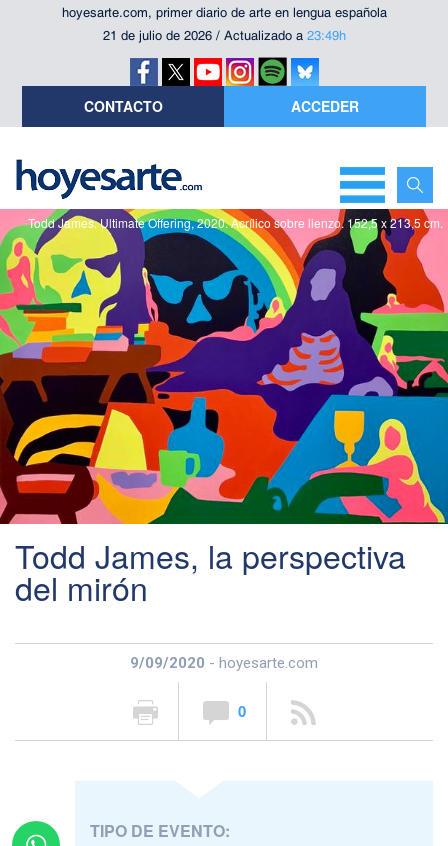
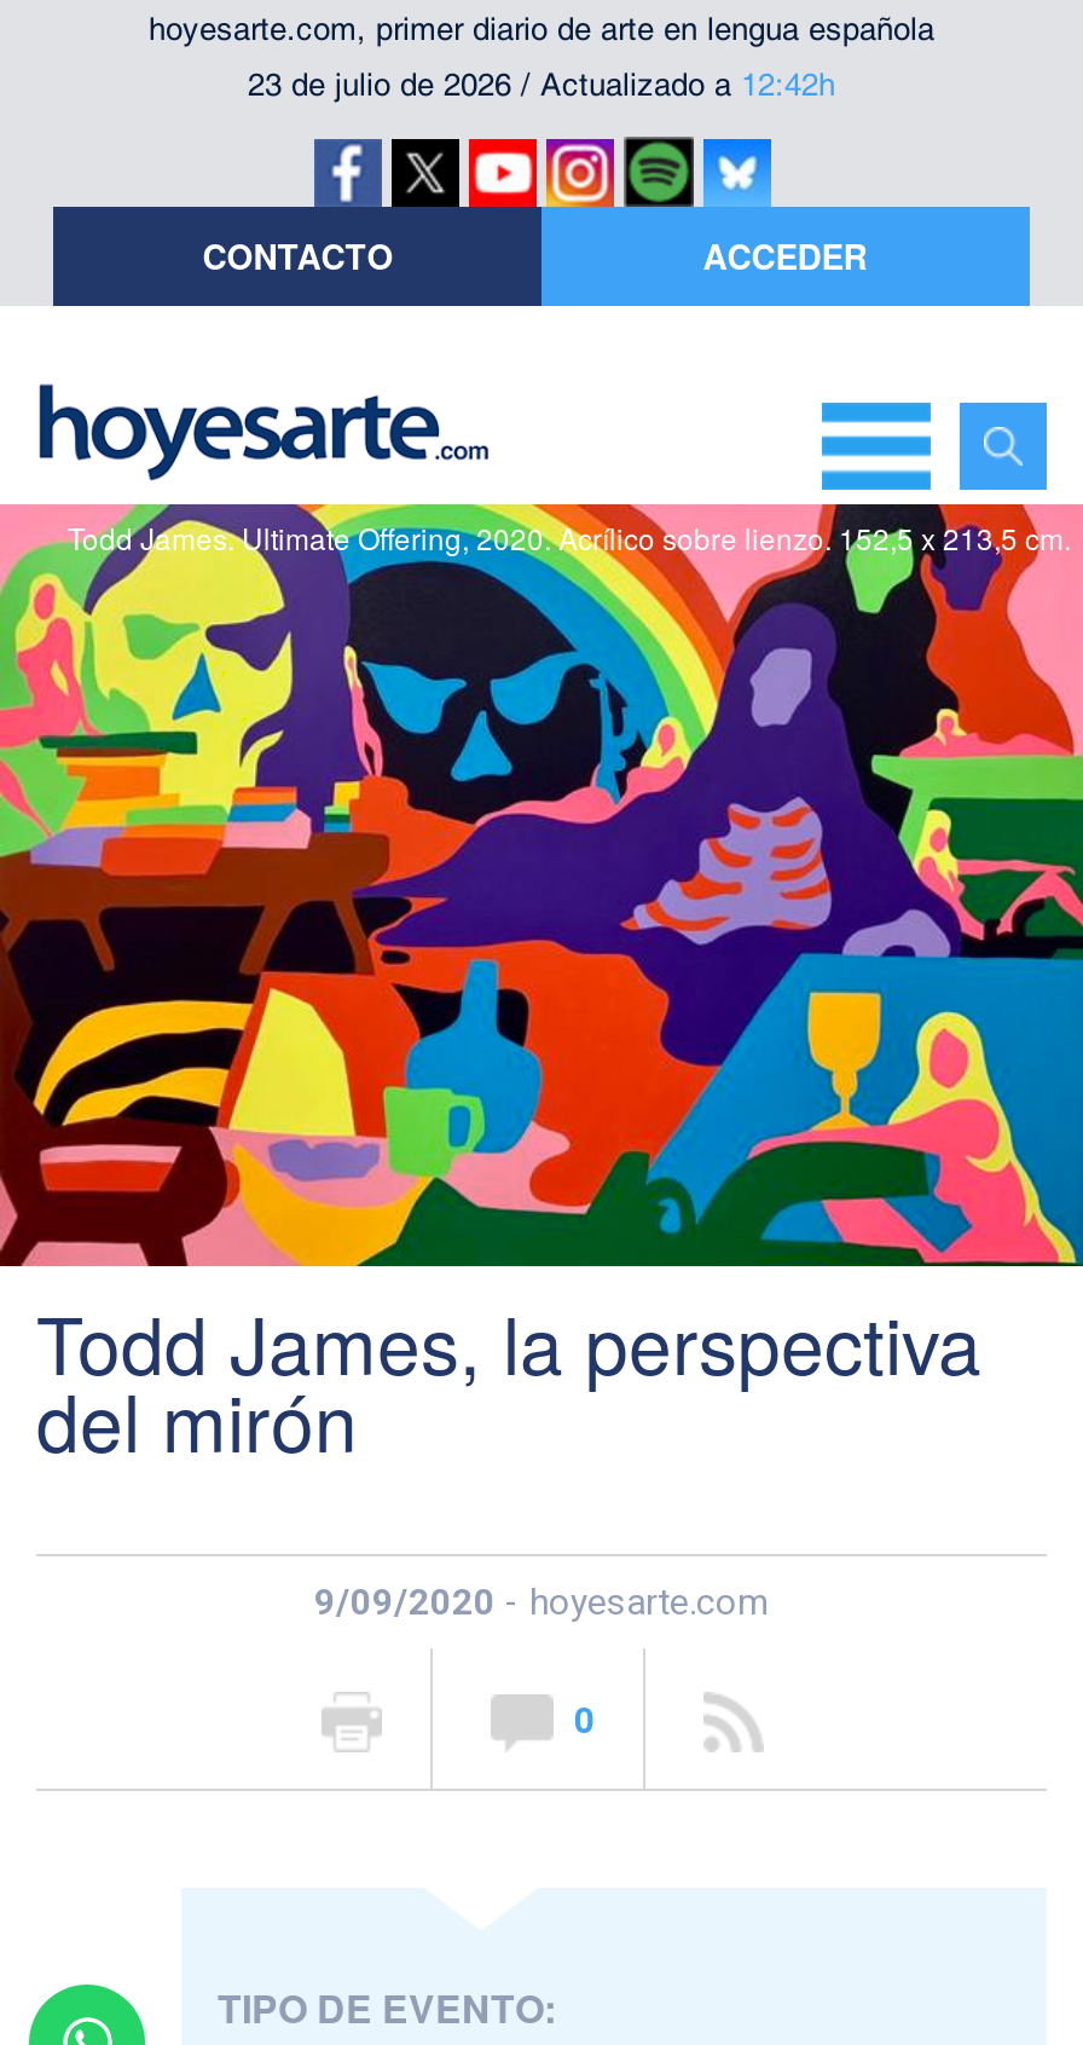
[102,28,345,43] 21 de julio de 2026 / Actualizado a 23:49h -> [248,67,835,103] 23 de julio de 2026 / Actualizado a 12:42h

